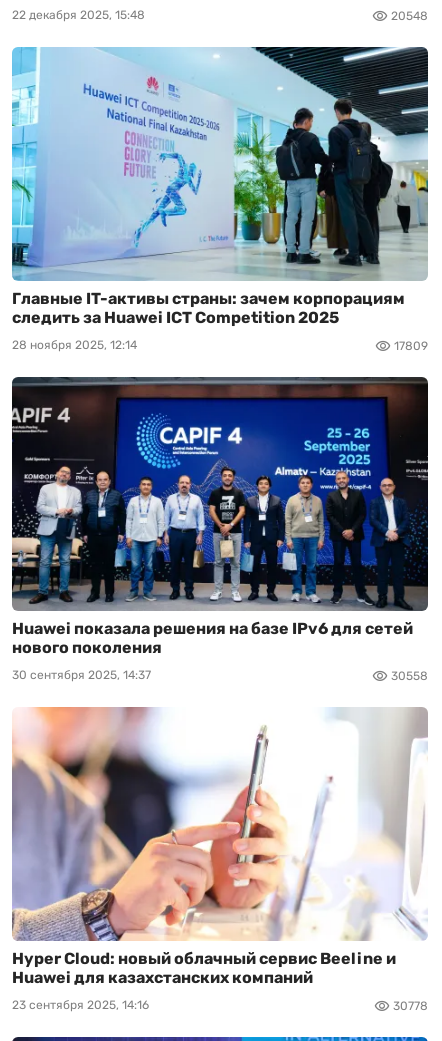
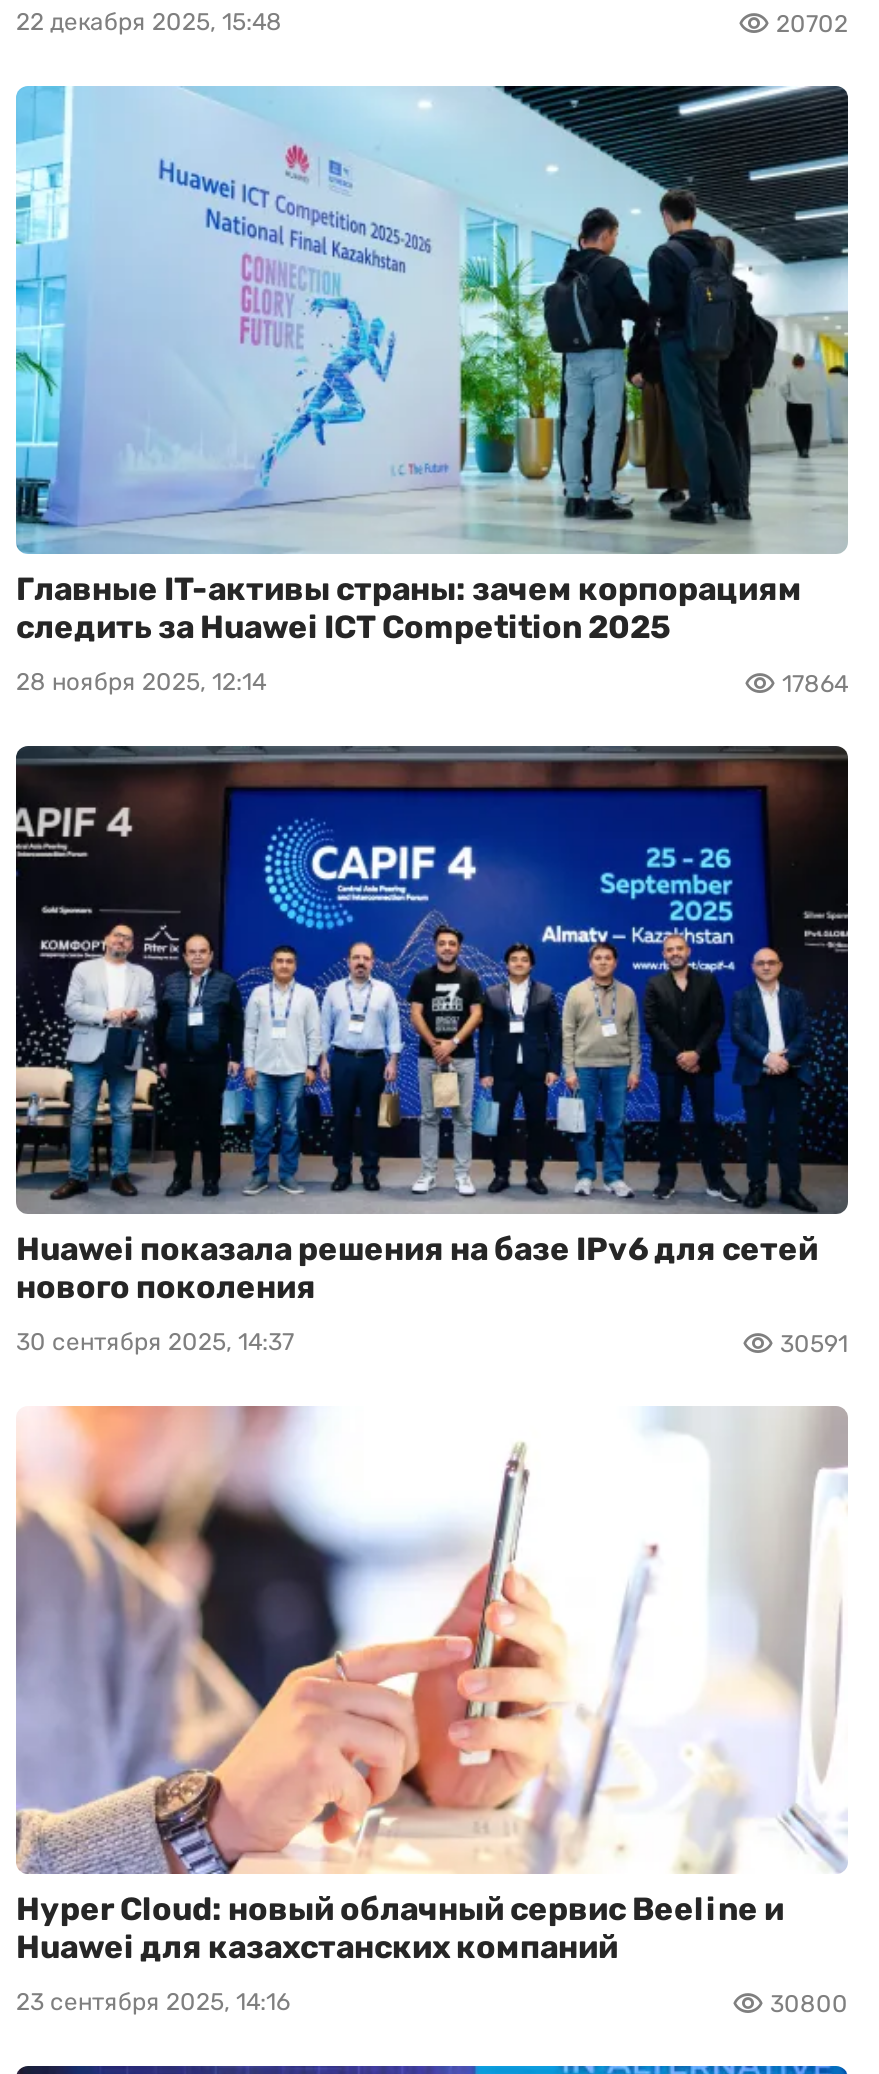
[391,9,428,23] 20548 -> [776,10,848,38] 20702
[394,339,428,353] 17809 -> [782,670,848,698] 17864
[391,669,428,683] 30558 -> [780,1330,848,1358] 30591
[393,999,428,1013] 30778 -> [770,1990,848,2018] 30800

